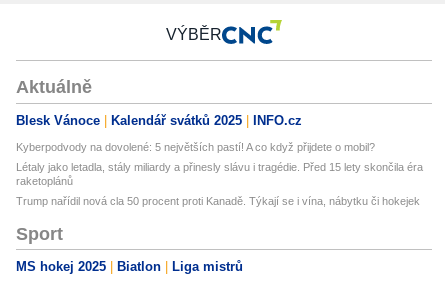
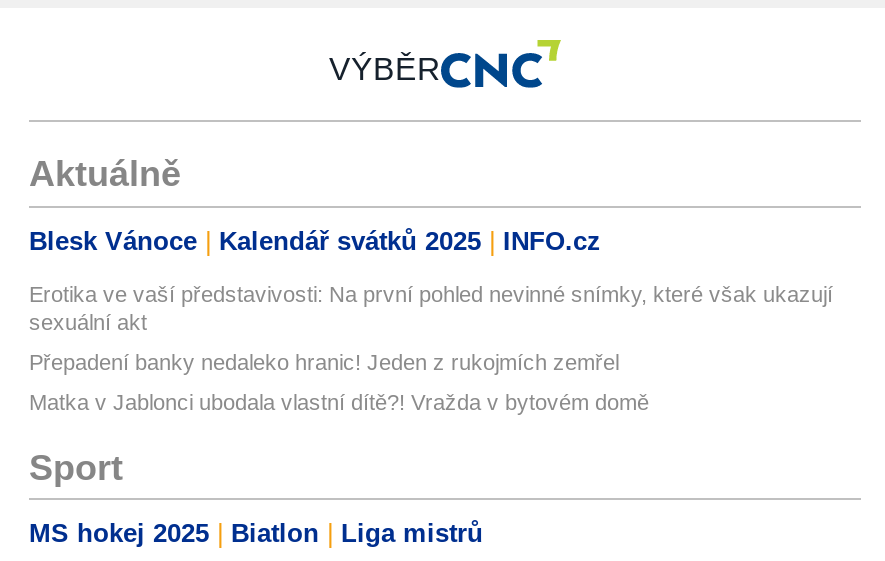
[16,141,375,153] Kyberpodvody na dovolené: 5 největších pastí! A co když přijdete o mobil? -> [29,282,833,334] Erotika ve vaší představivosti: Na první pohled nevinné snímky, které však ukazují | sexuální akt
[16,161,423,187] Létaly jako letadla, stály miliardy a přinesly slávu i tragédie. Před 15 lety skončila éra | raketoplánů -> [29,350,619,374] Přepadení banky nedaleko hranic! Jeden z rukojmích zemřel
[16,195,420,207] Trump nařídil nová cla 50 procent proti Kanadě. Týkají se i vína, nábytku či hokejek -> [29,390,649,414] Matka v Jablonci ubodala vlastní dítě?! Vražda v bytovém domě

